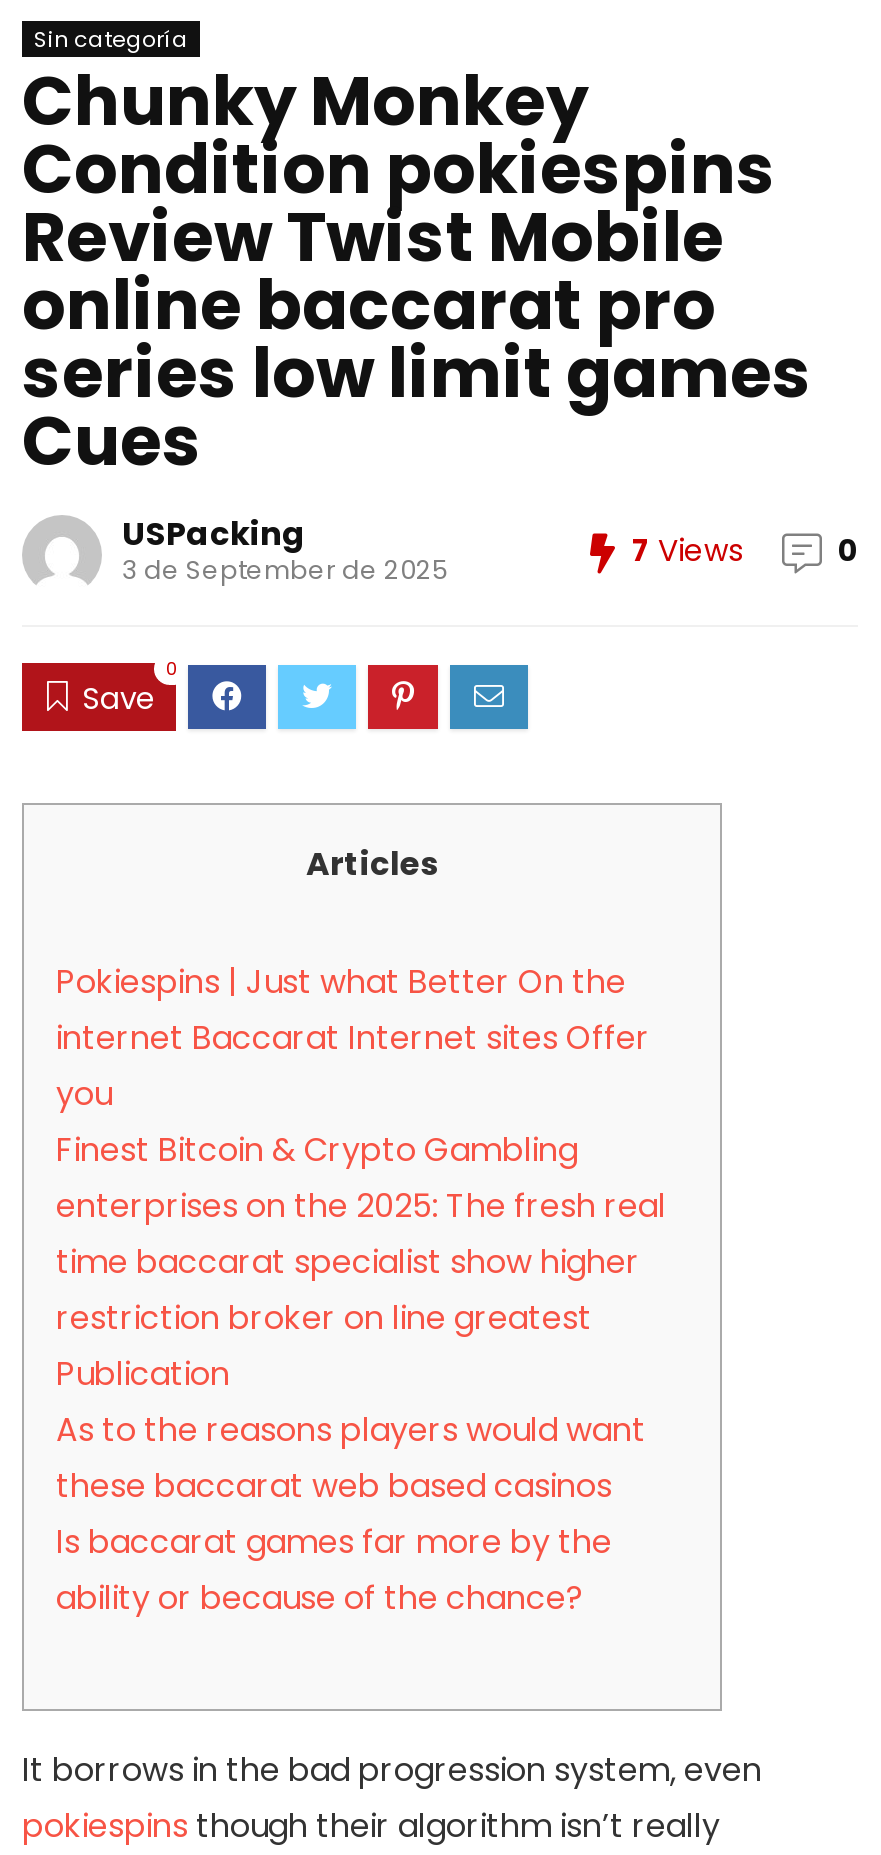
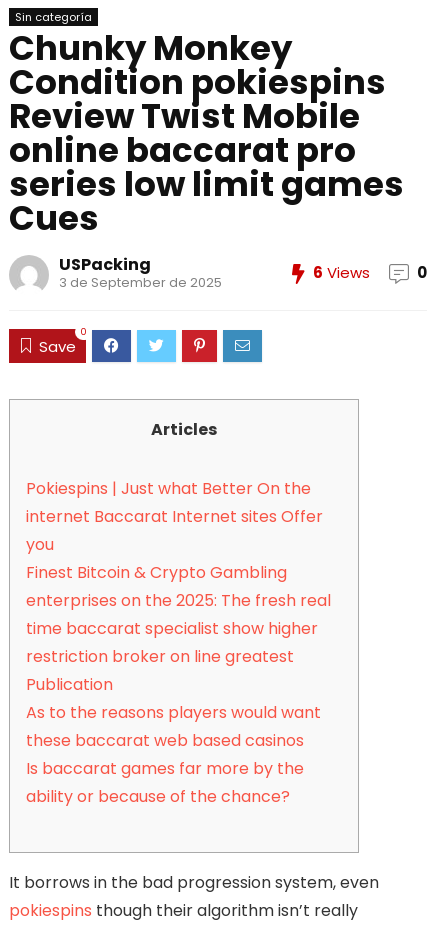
[632,530,744,572] 7 Views -> [313,262,370,283] 6 Views

